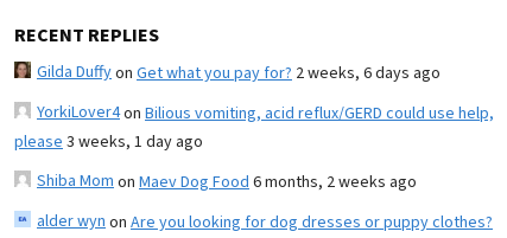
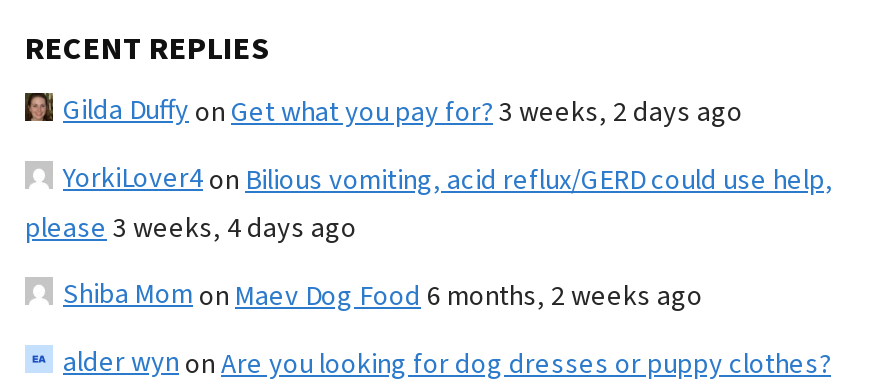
[37,60,441,85] Gilda Duffyon Get what you pay for? 2 weeks, 6 days ago -> [63,90,743,132] Gilda Duffyon Get what you pay for? 3 weeks, 2 days ago
[14,130,203,154] please 3 weeks, 1 day ago -> [25,208,357,248] please 3 weeks, 4 days ago

